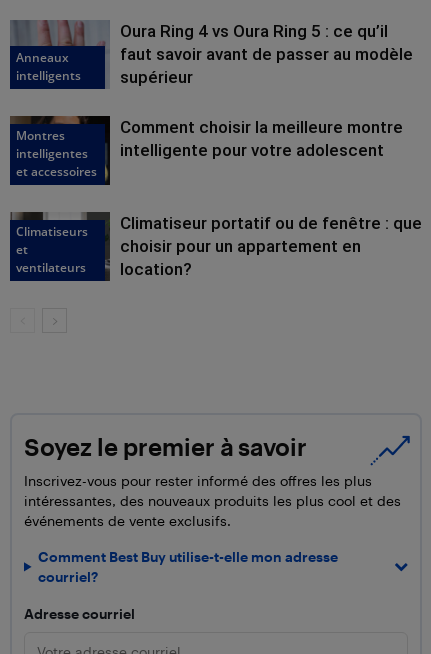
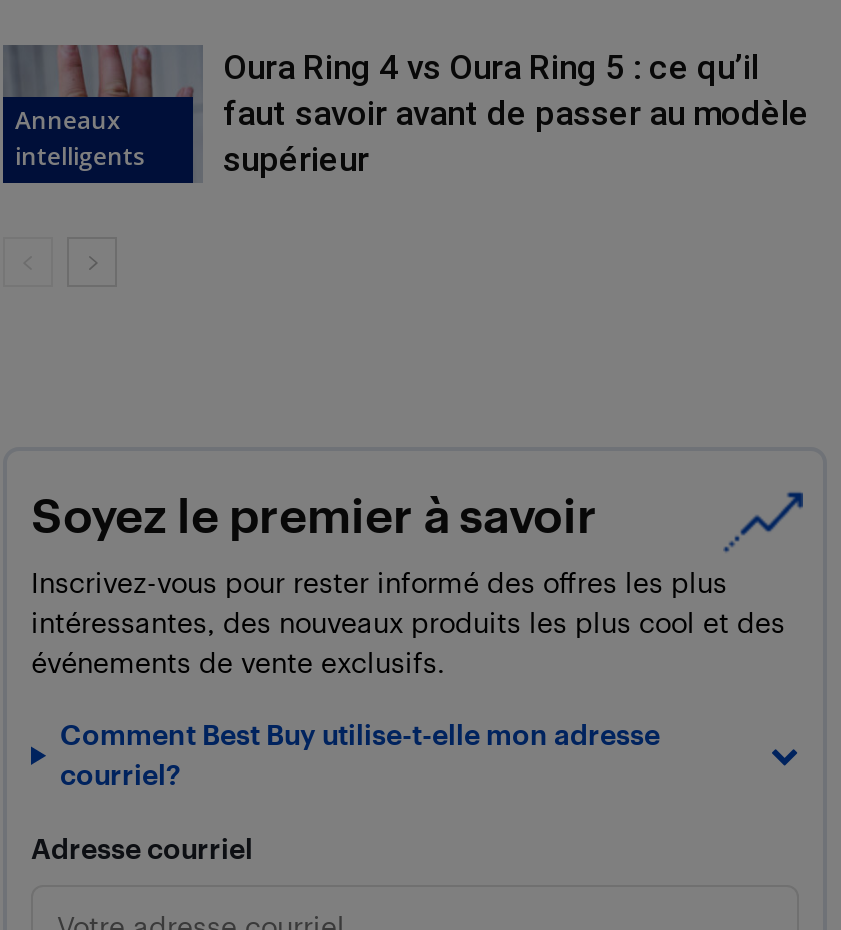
[120,117,403,160] Comment choisir la meilleure montre | intelligente pour votre adolescent -> none
[16,127,97,180] Montres | intelligentes | et accessoires -> none
[120,213,422,279] Climatiseur portatif ou de fenêtre : que | choisir pour un appartement en | location? -> none
[16,223,88,276] Climatiseurs | et | ventilateurs -> none

